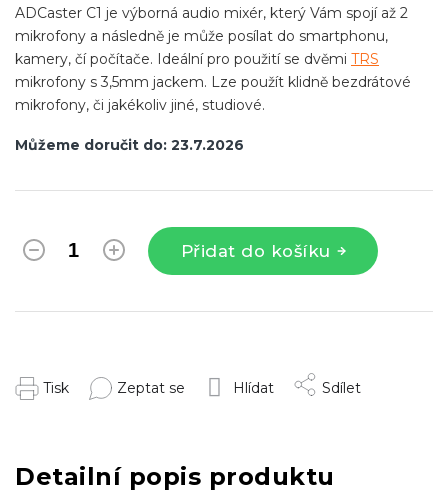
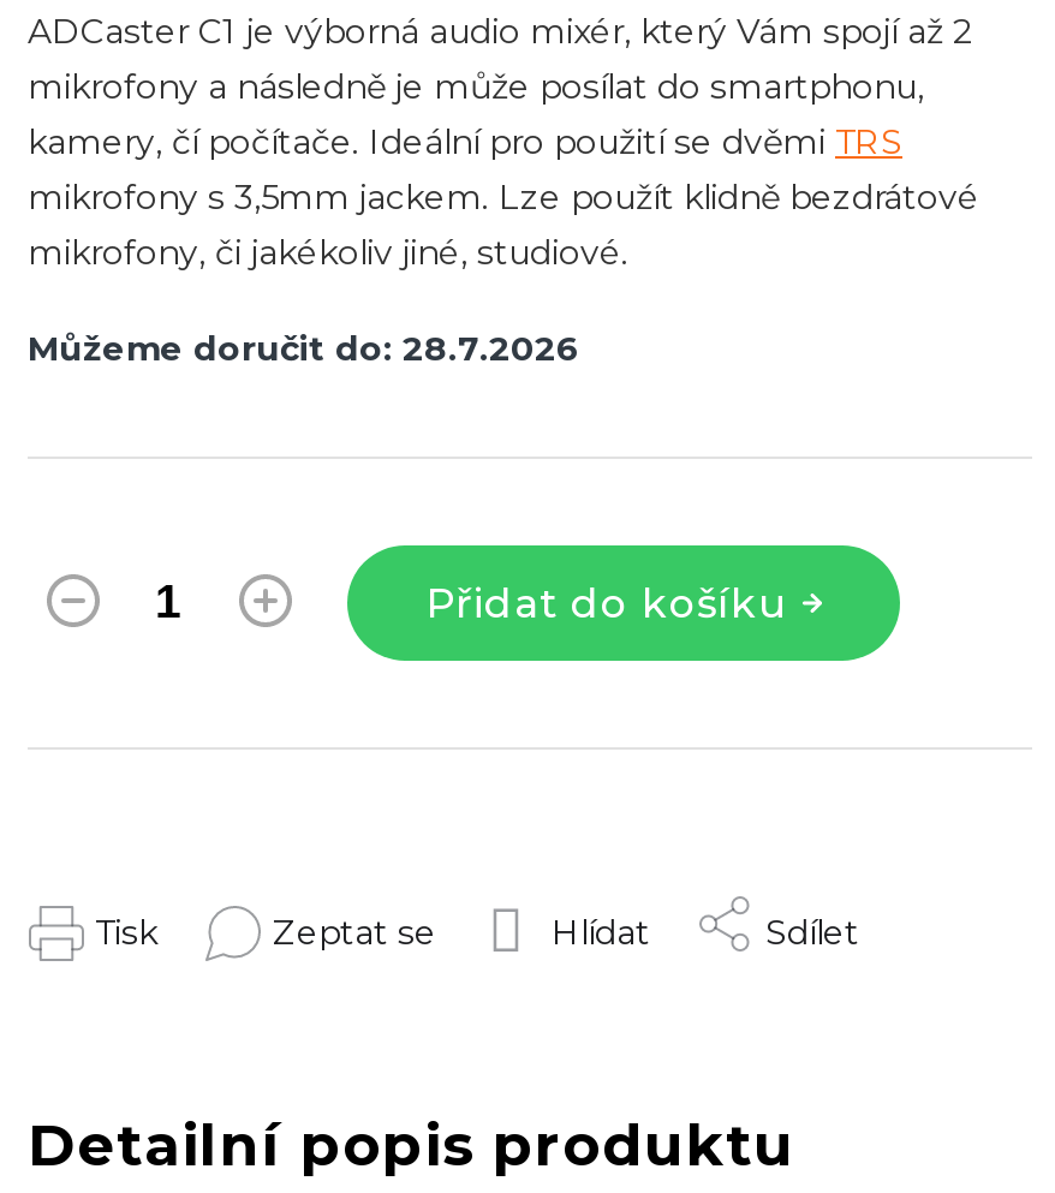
[15,135,244,153] Můžeme doručit do: 23.7.2026 -> [28,326,580,369] Můžeme doručit do: 28.7.2026

